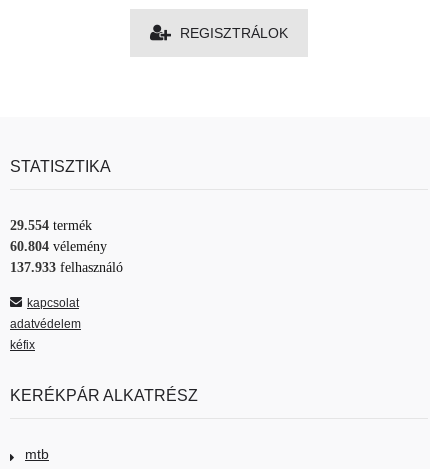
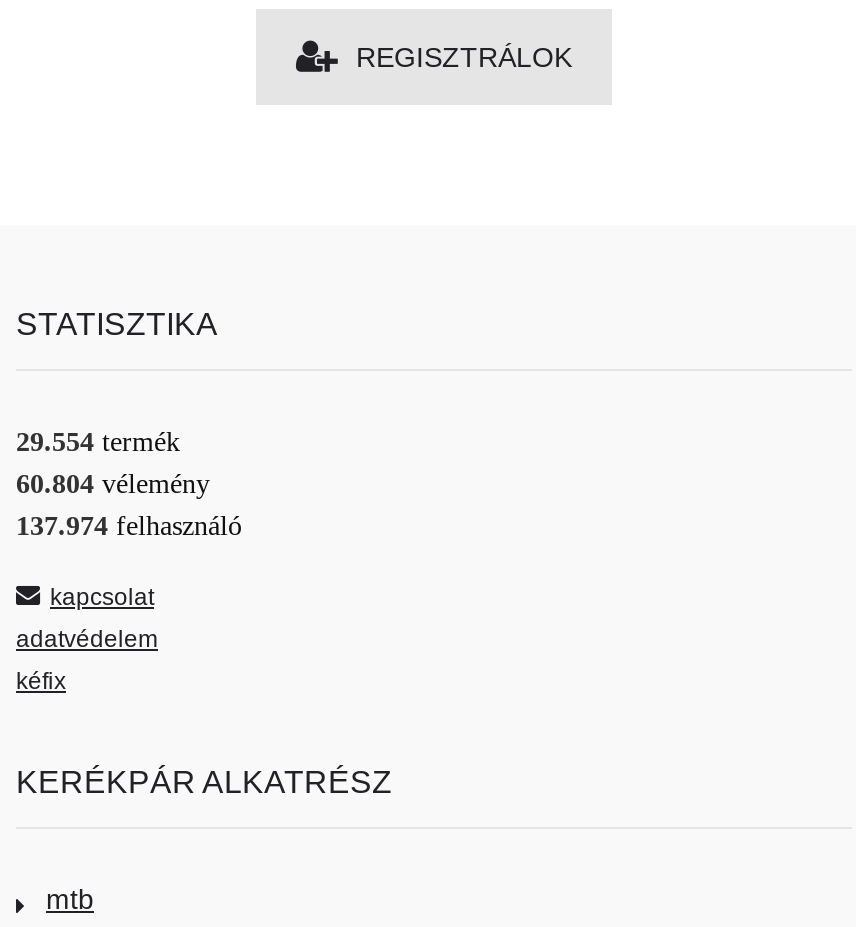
[10,260,123,275] 137.933 felhasználó -> [16,511,242,541] 137.974 felhasználó

